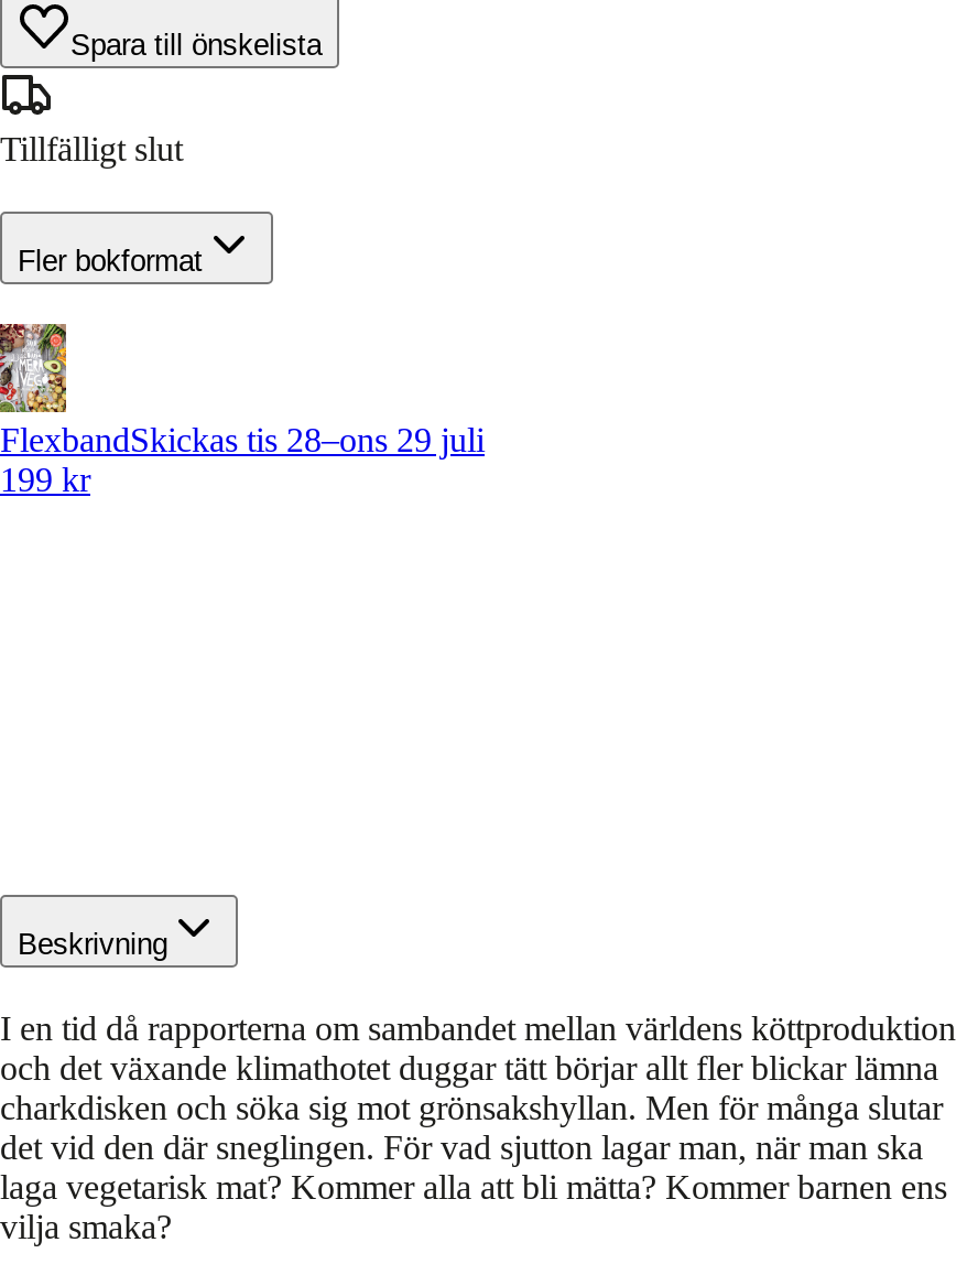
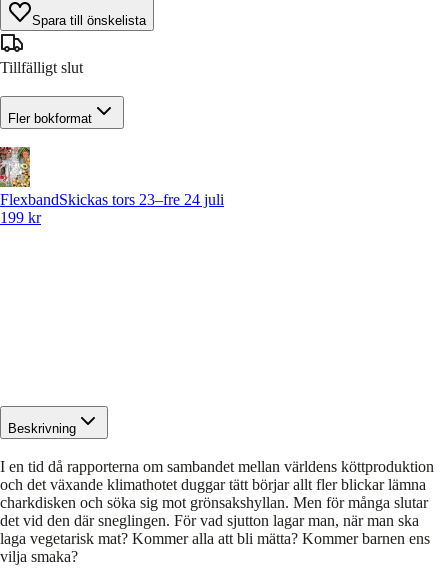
[0,422,485,459] FlexbandSkickas tis 28–ons 29 juli -> [0,191,224,208] FlexbandSkickas tors 23–fre 24 juli

